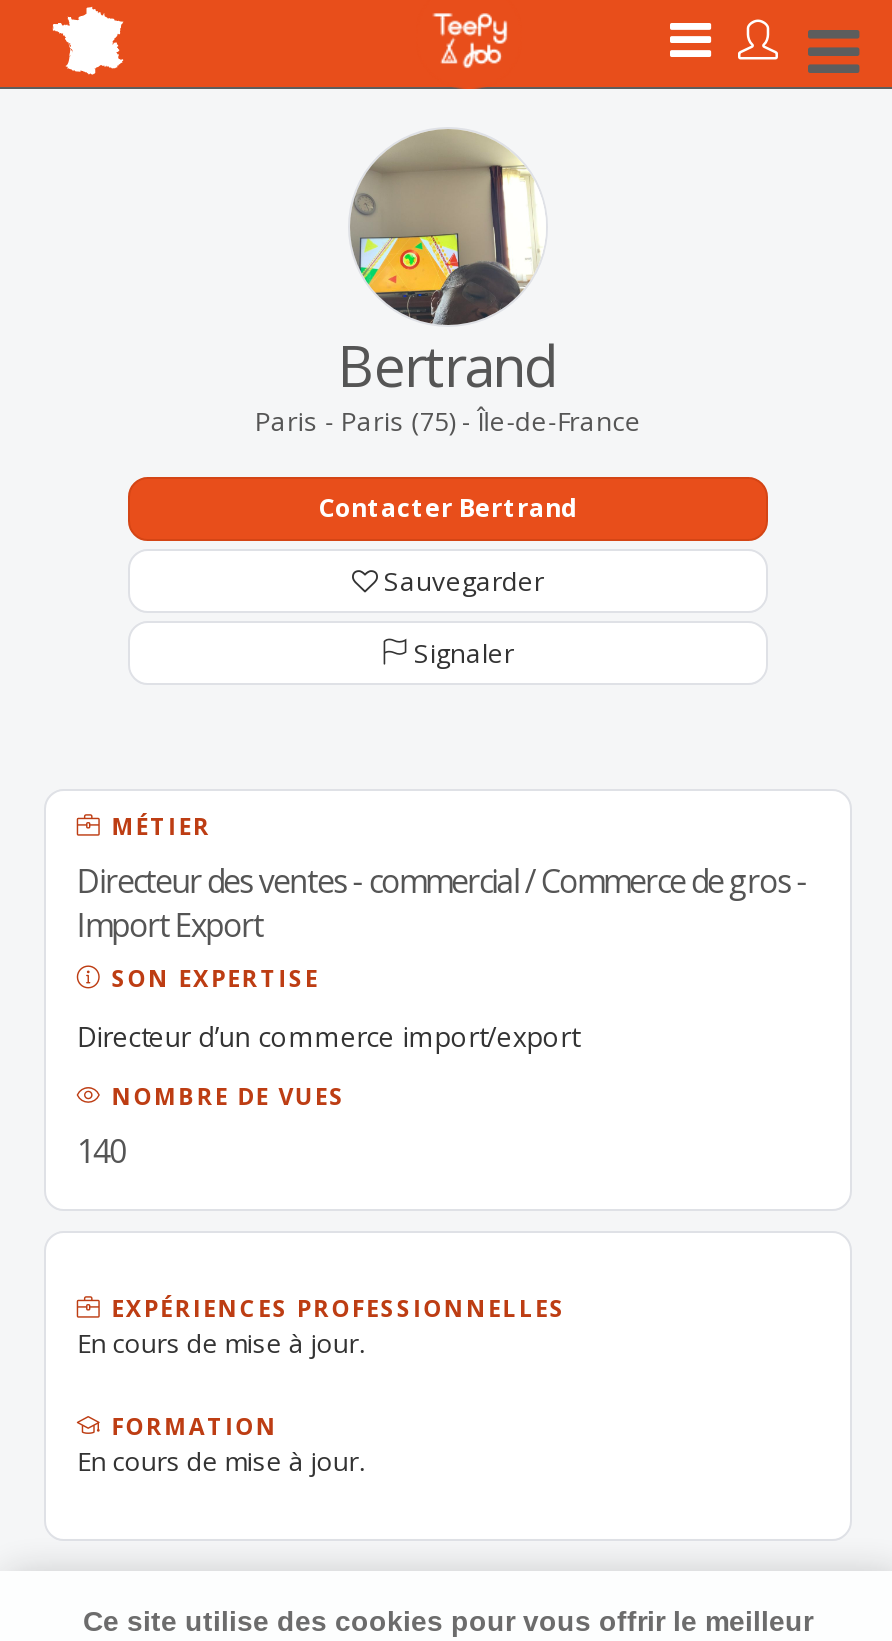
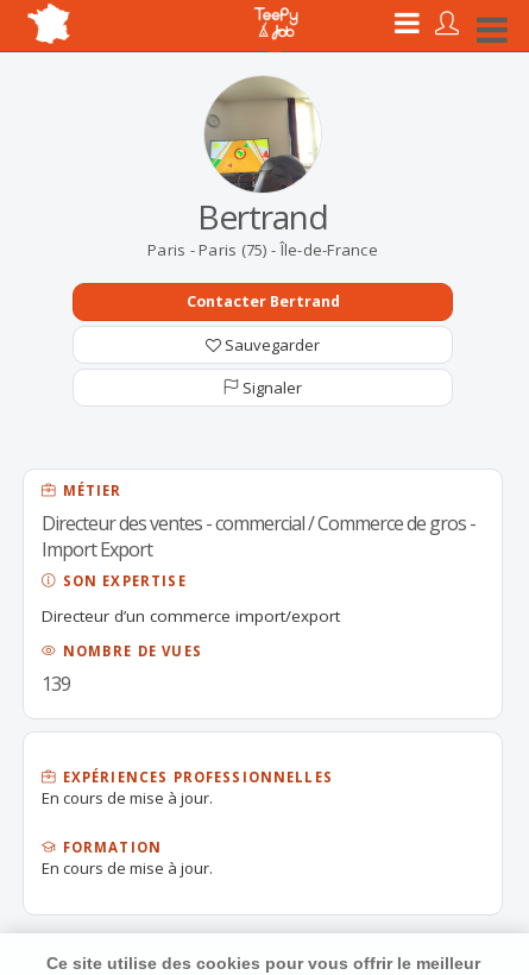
[77,1129,125,1173] 140 -> [42,671,71,697] 139

